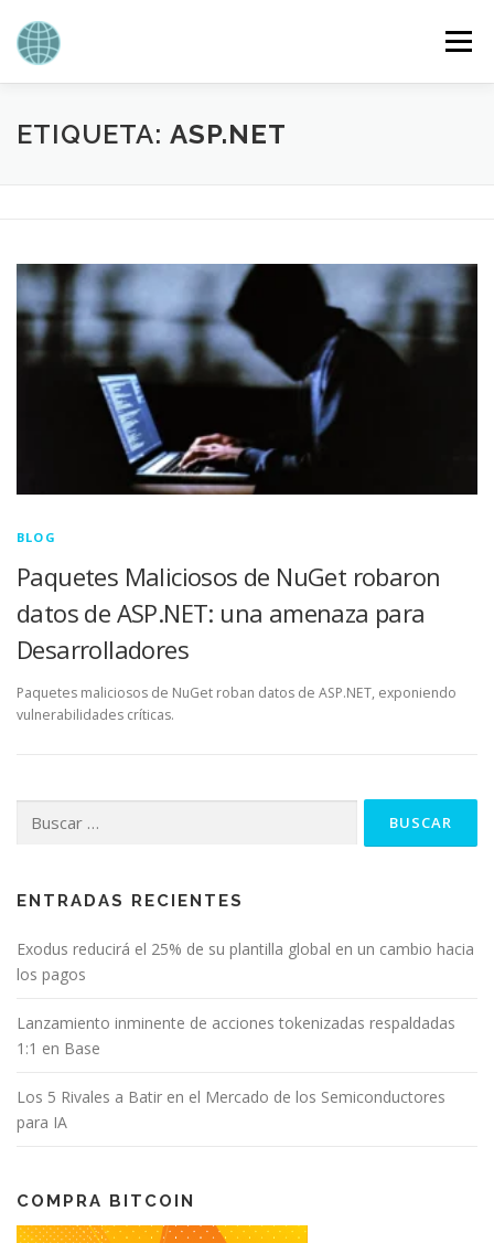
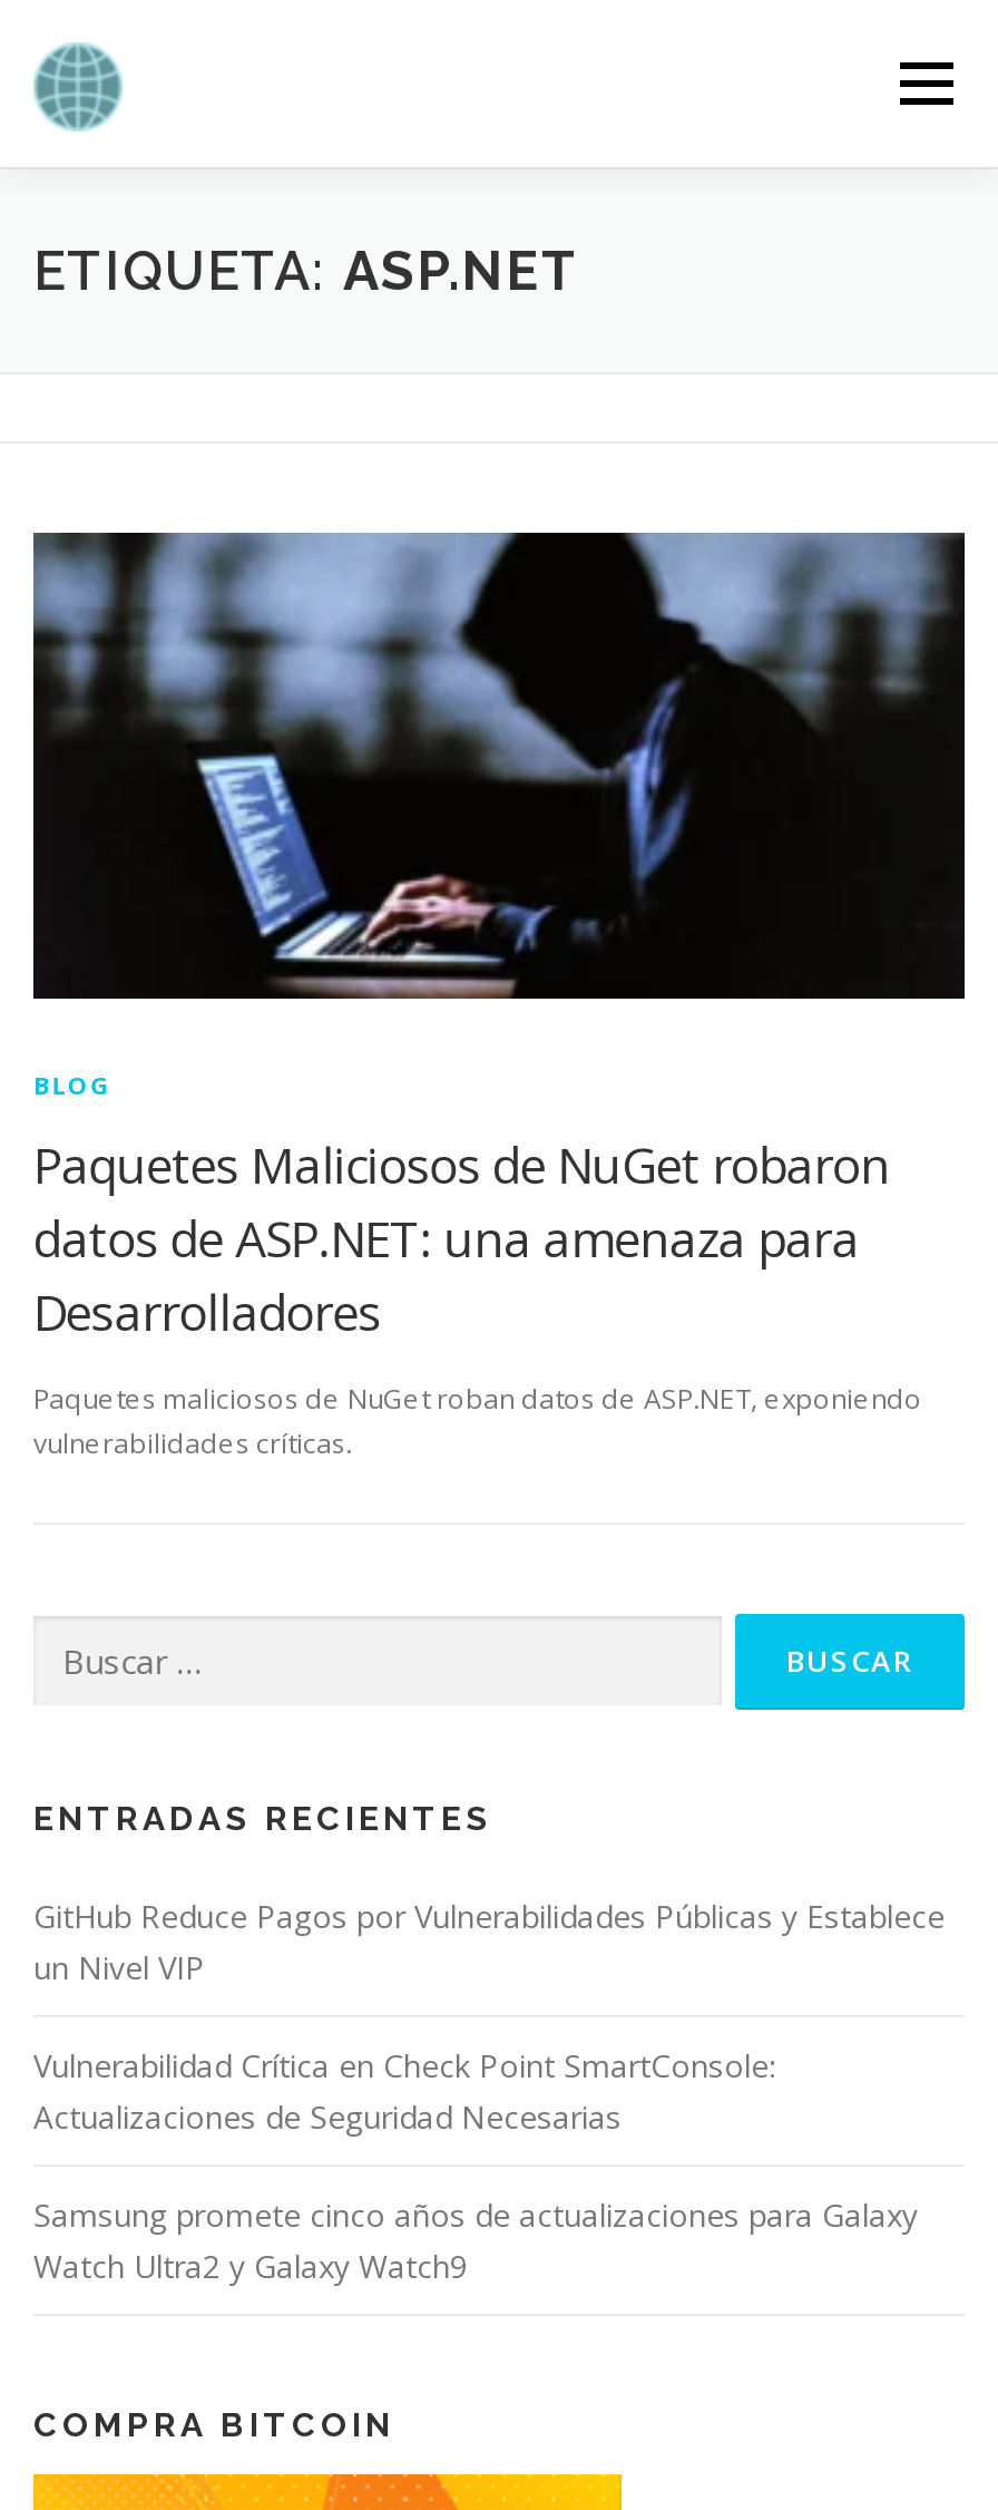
[17,938,474,985] Exodus reducirá el 25% de su plantilla global en un cambio hacia | los pagos -> [33,1895,945,1989] GitHub Reduce Pagos por Vulnerabilidades Públicas y Establece | un Nivel VIP
[17,1012,455,1059] Lanzamiento inminente de acciones tokenizadas respaldadas | 1:1 en Base -> [33,2044,775,2138] Vulnerabilidad Crítica en Check Point SmartConsole: | Actualizaciones de Seguridad Necesarias
[17,1086,445,1133] Los 5 Rivales a Batir en el Mercado de los Semiconductores | para IA -> [33,2194,918,2287] Samsung promete cinco años de actualizaciones para Galaxy | Watch Ultra2 y Galaxy Watch9

